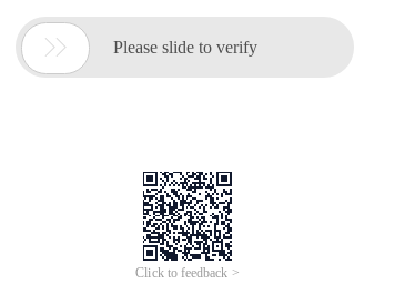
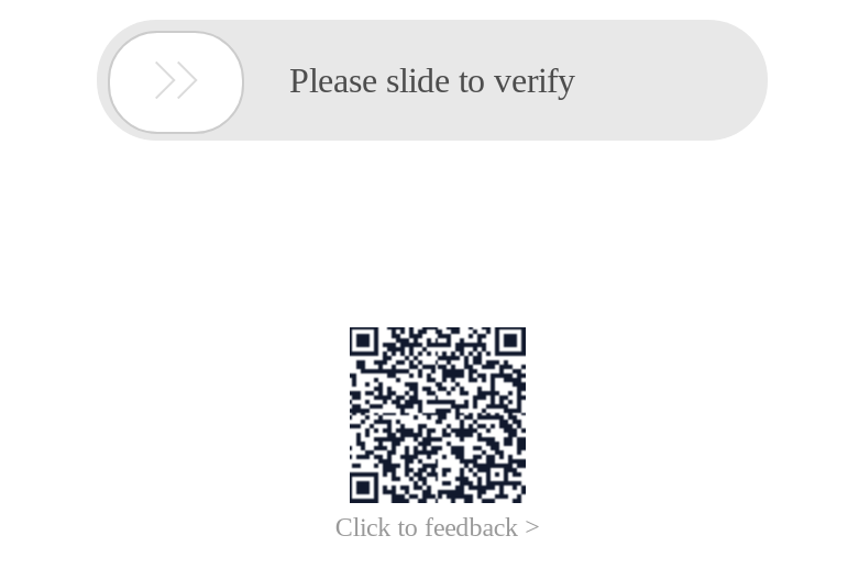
[142,171,233,262] [image] -> [348,327,528,505] [image]

